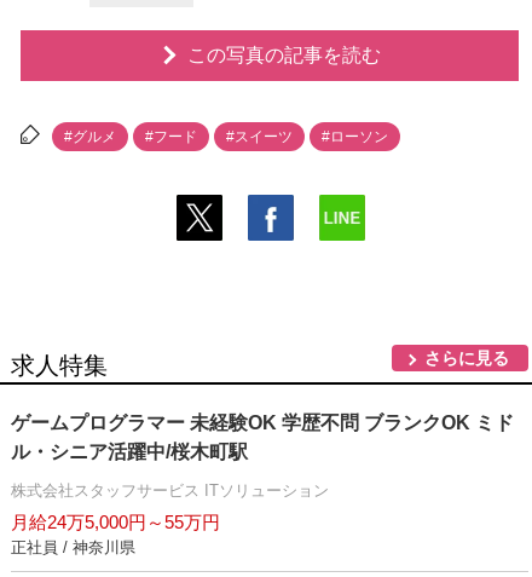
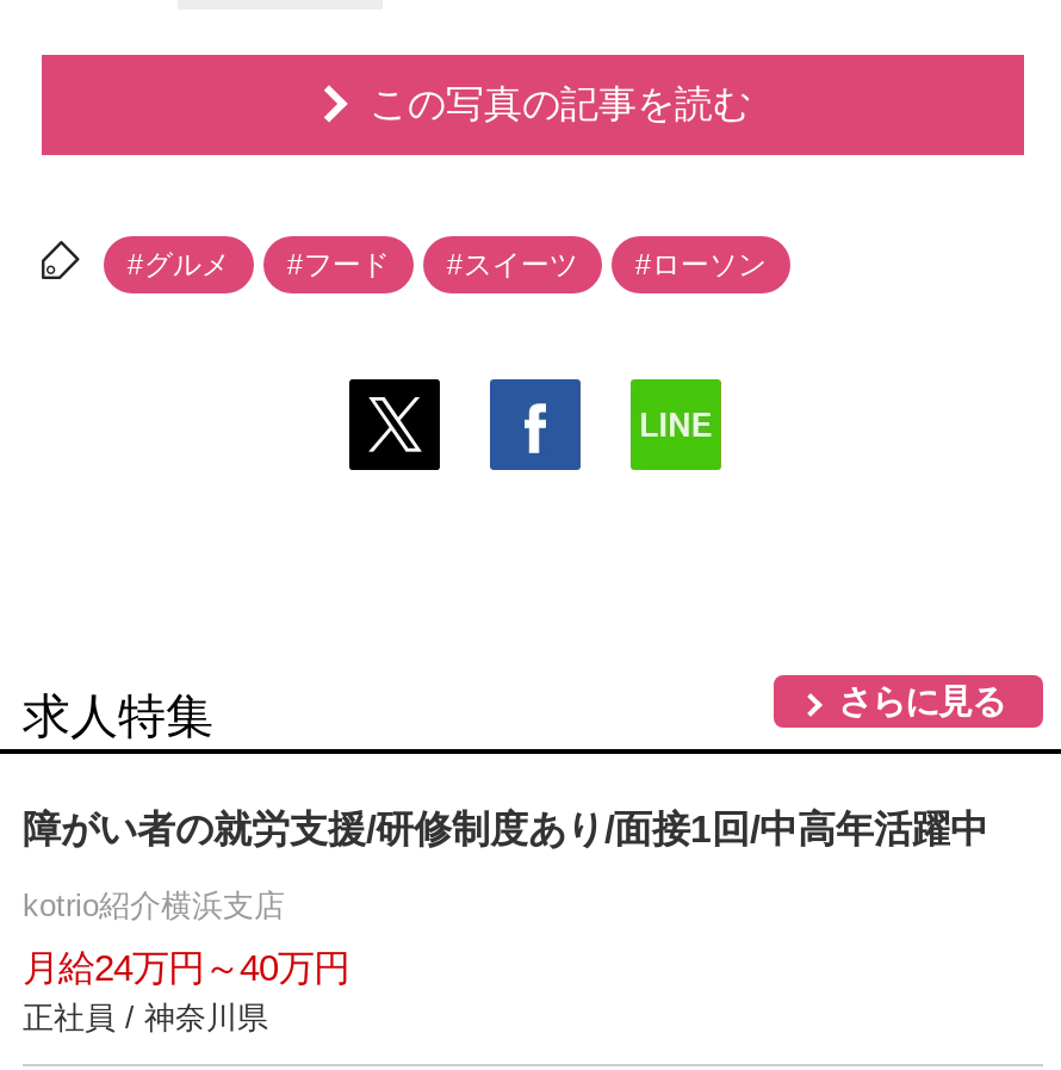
[11,412,514,462] ゲームプログラマー 未経験OK 学歴不問 ブランクOK ミド | ル・シニア活躍中/桜木町駅 -> [23,808,988,848] 障がい者の就労支援/研修制度あり/面接1回/中高年活躍中
[11,481,329,499] 株式会社スタッフサービス ITソリューション -> [23,887,285,922] kotrio紹介横浜支店
[11,511,220,532] 月給24万5,000円～55万円 -> [23,946,349,987] 月給24万円～40万円

